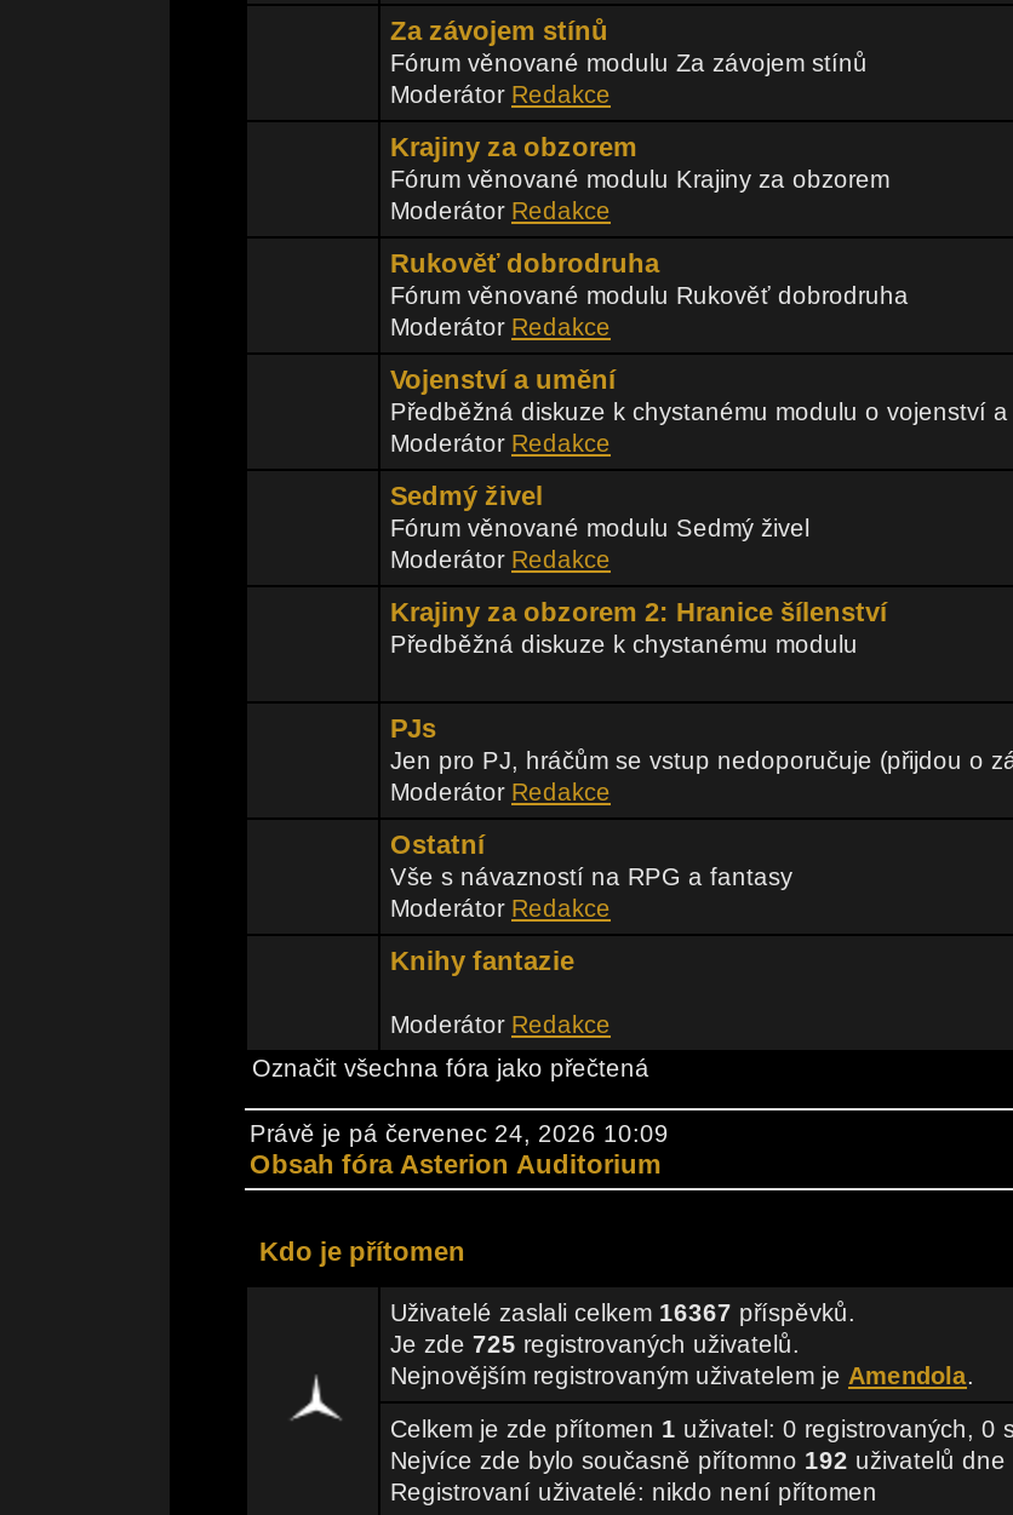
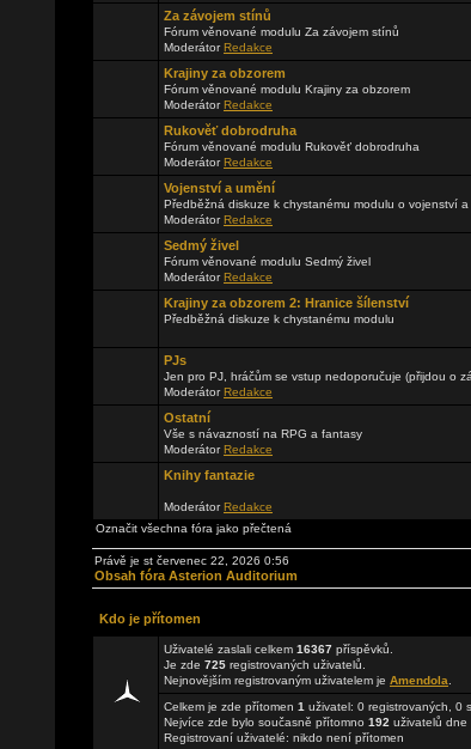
[250,1120,669,1147] Právě je pá červenec 24, 2026 10:09 -> [94,554,289,567] Právě je st červenec 22, 2026 0:56

